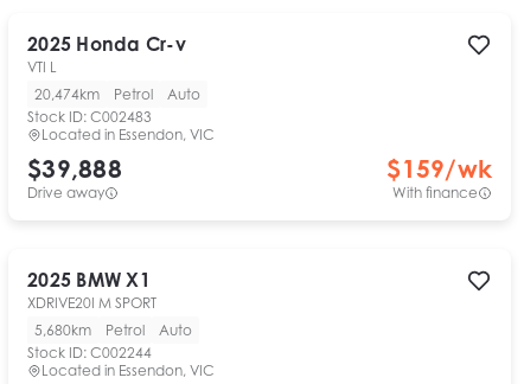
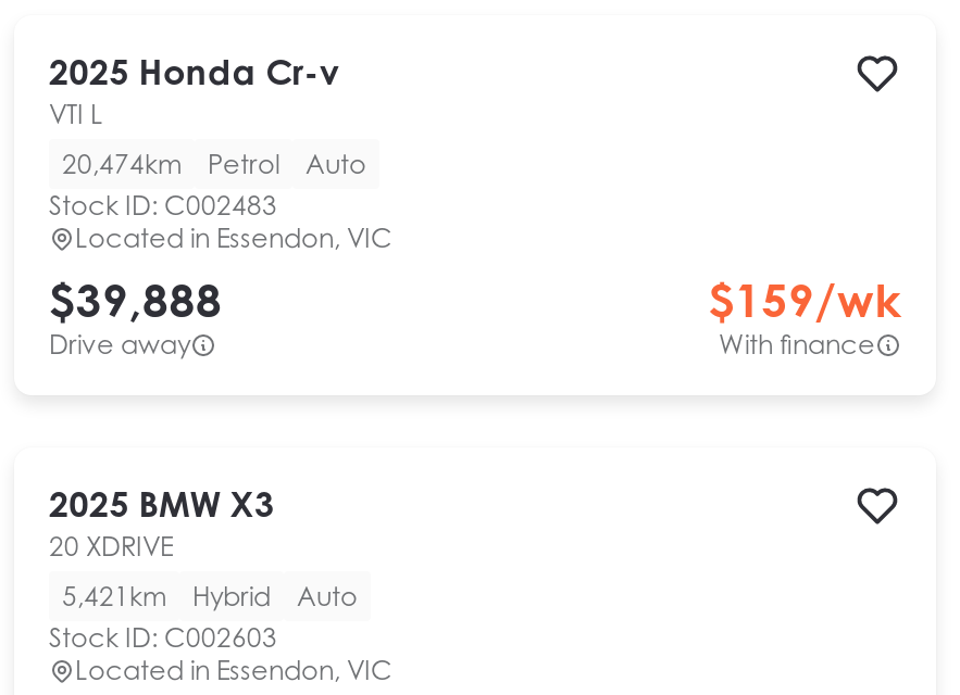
[27,268,156,312] 2025 BMW X1 | XDRIVE20I M SPORT -> [49,482,275,563] 2025 BMW X3 | 20 XDRIVE
[34,321,145,339] 5,680km | Petrol -> [62,580,271,612] 5,421km | Hybrid
[27,344,152,361] Stock ID: C002244 -> [49,621,277,654] Stock ID: C002603

